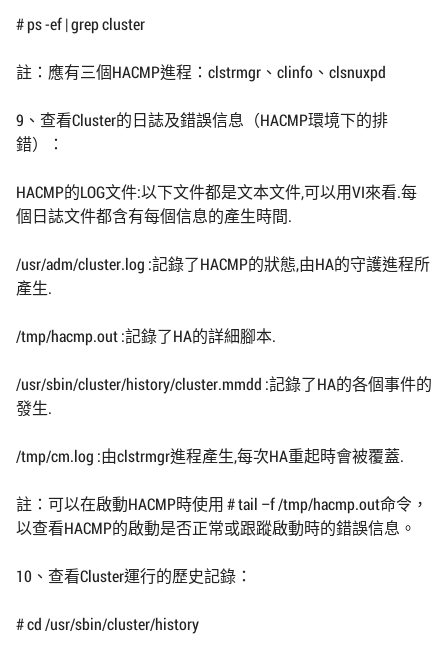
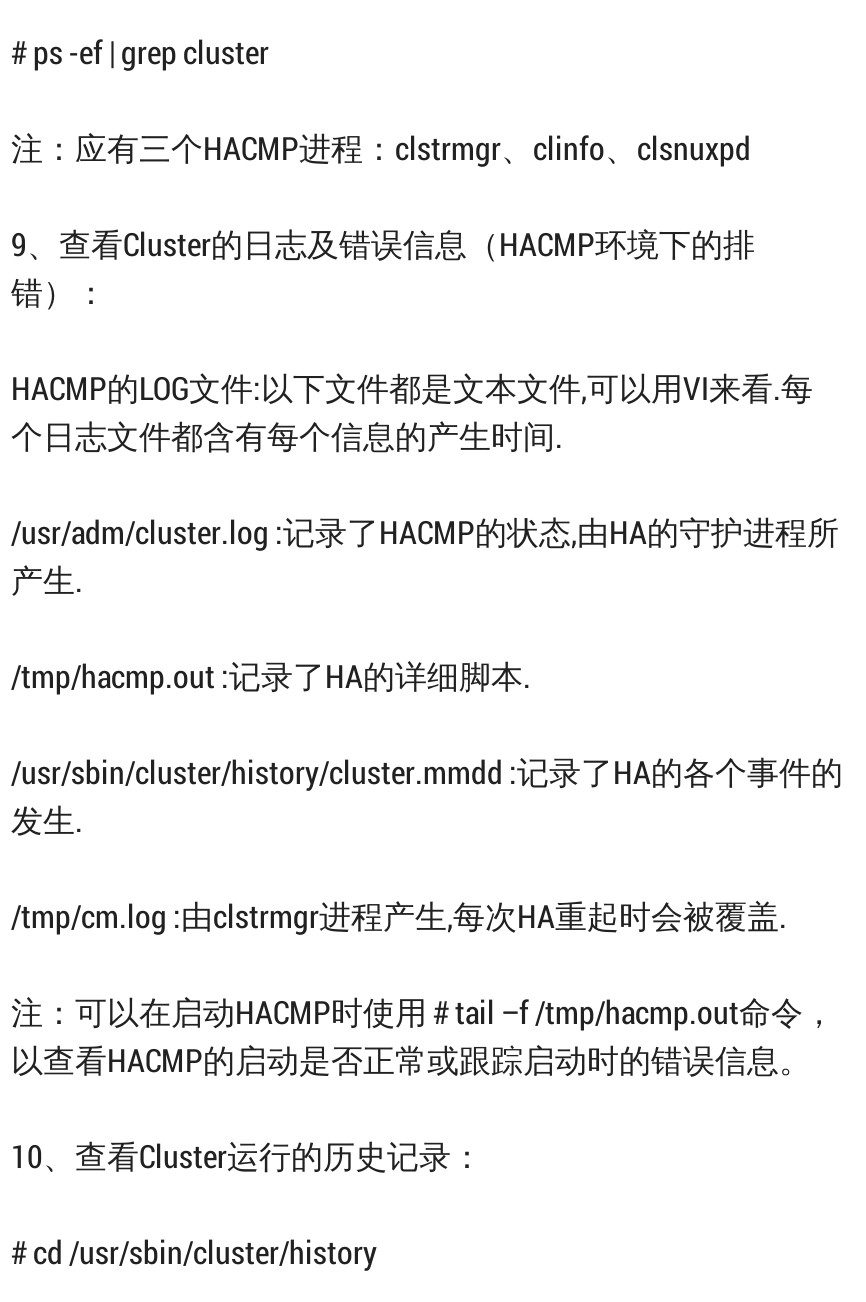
[16,61,386,82] 註：應有三個HACMP進程：clstrmgr、clinfo、clsnuxpd -> [11,126,751,168] 注：应有三个HACMP进程：clstrmgr、clinfo、clsnuxpd
[16,109,388,154] 9、查看Cluster的日誌及錯誤信息（HACMP環境下的排 | 錯）： -> [11,222,755,312] 9、查看Cluster的日志及错误信息（HACMP环境下的排 | 错）：
[16,181,417,226] HACMP的LOG文件:以下文件都是文本文件,可以用VI來看.每 | 個日誌文件都含有每個信息的產生時間. -> [11,366,813,456] HACMP的LOG文件:以下文件都是文本文件,可以用VI来看.每 | 个日志文件都含有每个信息的产生时间.
[16,253,430,298] /usr/adm/cluster.log :記錄了HACMP的狀態,由HA的守護進程所 | 產生. -> [11,510,839,600] /usr/adm/cluster.log :记录了HACMP的状态,由HA的守护进程所 | 产生.
[16,325,276,346] /tmp/hacmp.out :記錄了HA的詳細腳本. -> [11,654,531,696] /tmp/hacmp.out :记录了HA的详细脚本.
[16,373,432,418] /usr/sbin/cluster/history/cluster.mmdd :記錄了HA的各個事件的 | 發生. -> [11,750,843,840] /usr/sbin/cluster/history/cluster.mmdd :记录了HA的各个事件的 | 发生.
[16,445,404,466] /tmp/cm.log :由clstrmgr進程產生,每次HA重起時會被覆蓋. -> [11,894,787,936] /tmp/cm.log :由clstrmgr进程产生,每次HA重起时会被覆盖.
[16,493,428,538] 註：可以在啟動HACMP時使用 # tail –f /tmp/hacmp.out命令， | 以查看HACMP的啟動是否正常或跟蹤啟動時的錯誤信息。 -> [11,990,835,1080] 注：可以在启动HACMP时使用 # tail –f /tmp/hacmp.out命令， | 以查看HACMP的启动是否正常或跟踪启动时的错误信息。
[16,565,252,586] 10、查看Cluster運行的歷史記錄： -> [11,1134,483,1176] 10、查看Cluster运行的历史记录：

